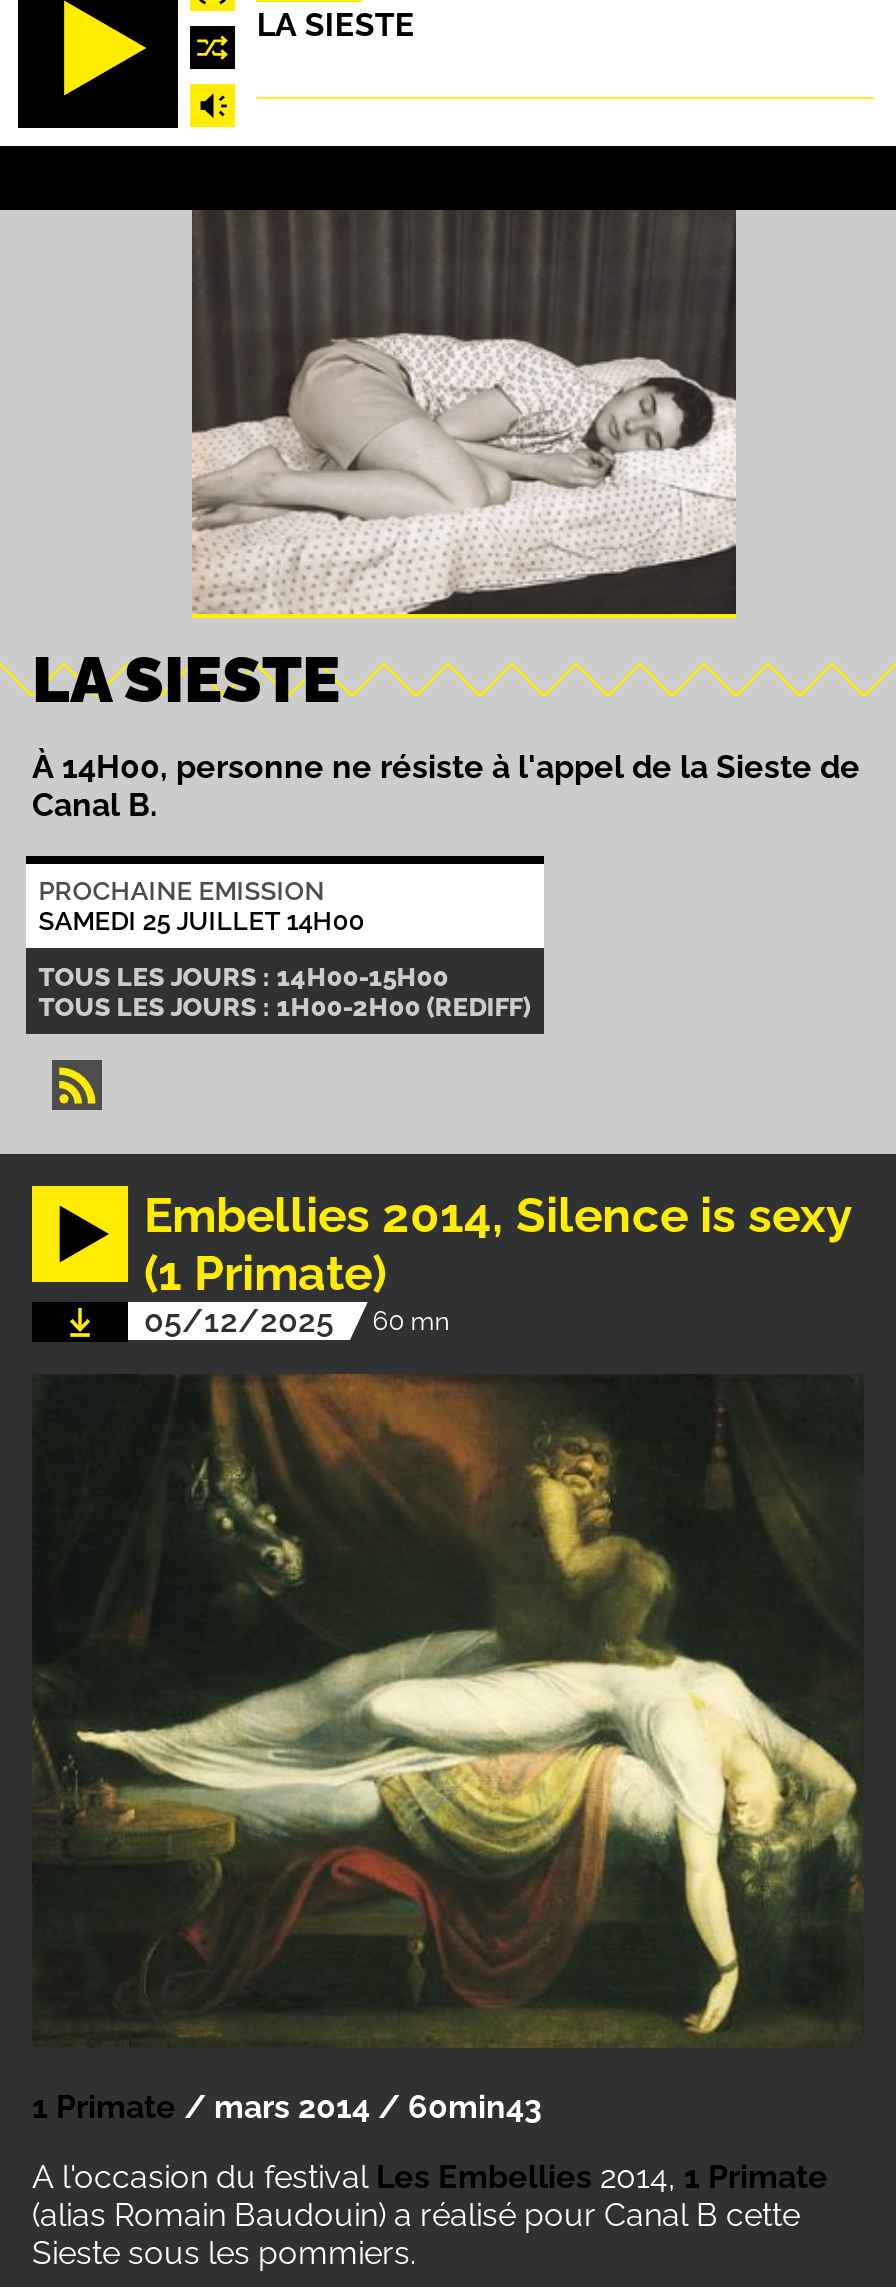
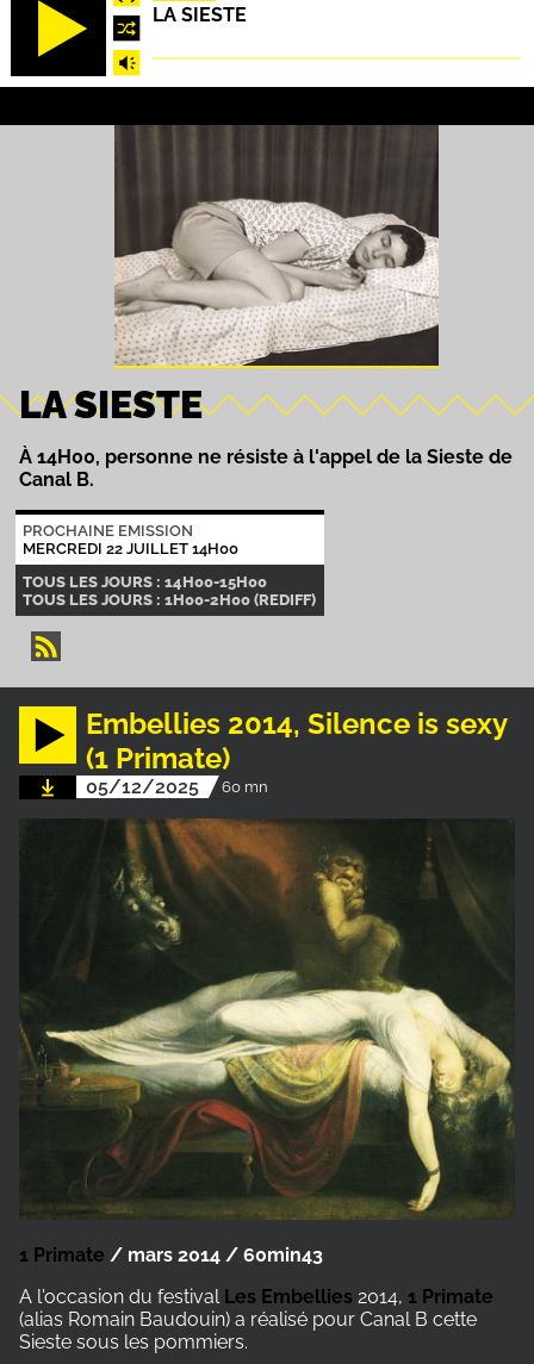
[38,906,364,936] SAMEDI 25 JUILLET 14H00 -> [23,540,239,557] MERCREDI 22 JUILLET 14H00

